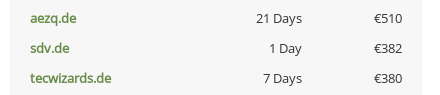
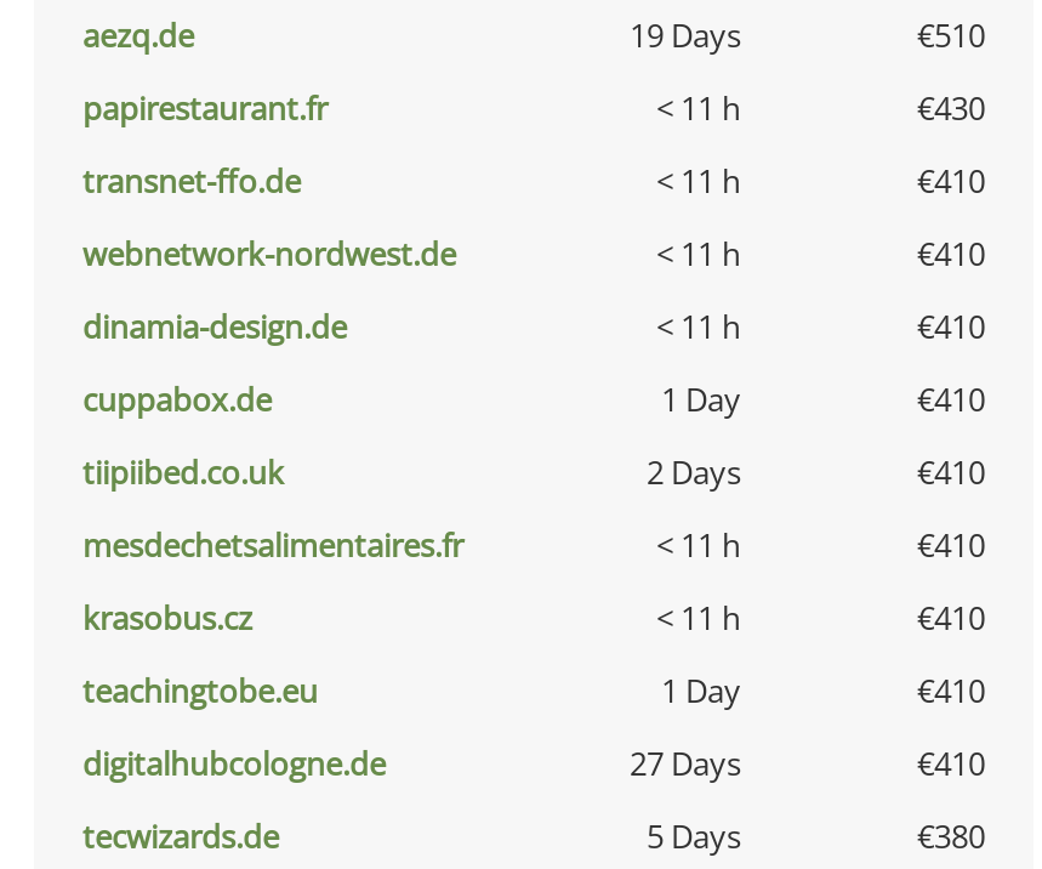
[255,9,301,27] 21 Days -> [630,13,741,57] 19 Days
[30,39,69,57] sdv.de -> [82,86,985,421] papirestaurant.fr | < 11 h | €430 | transnet-ffo.de | < 11 h | €410 | webnetwork-nordwest.de | < 11 h | €410 | dinamia-design.de | < 11 h | €410 | cuppabox.de
[374,39,402,57] €382 -> [82,377,985,785] €410 | tiipiibed.co.uk | 2 Days | €410 | mesdechetsalimentaires.fr | < 11 h | €410 | krasobus.cz | < 11 h | €410 | teachingtobe.eu | 1 Day | €410 | digitalhubcologne.de | 27 Days | €410
[262,69,301,87] 7 Days -> [647,814,741,858] 5 Days

